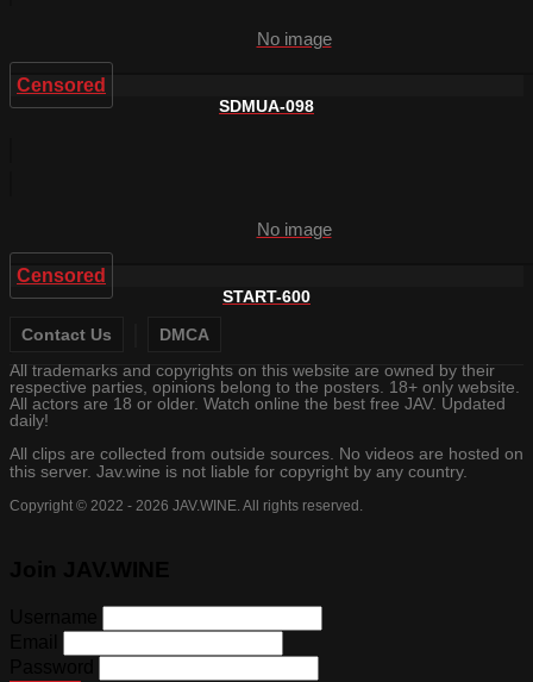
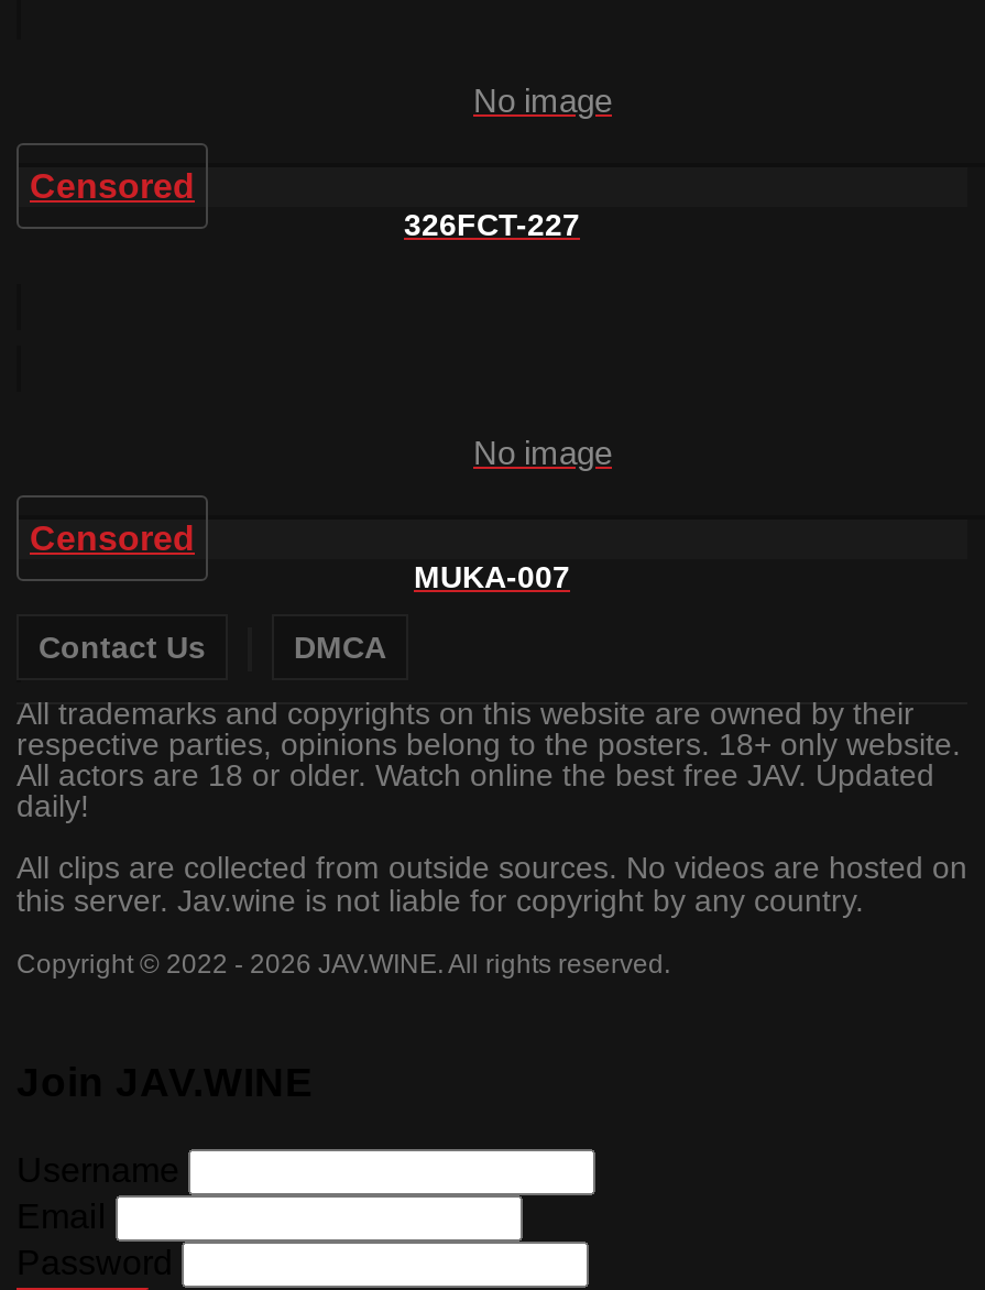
[219,96,314,115] SDMUA-098 -> [404,206,580,241] 326FCT-227
[222,286,311,305] START-600 -> [414,558,570,593] MUKA-007

